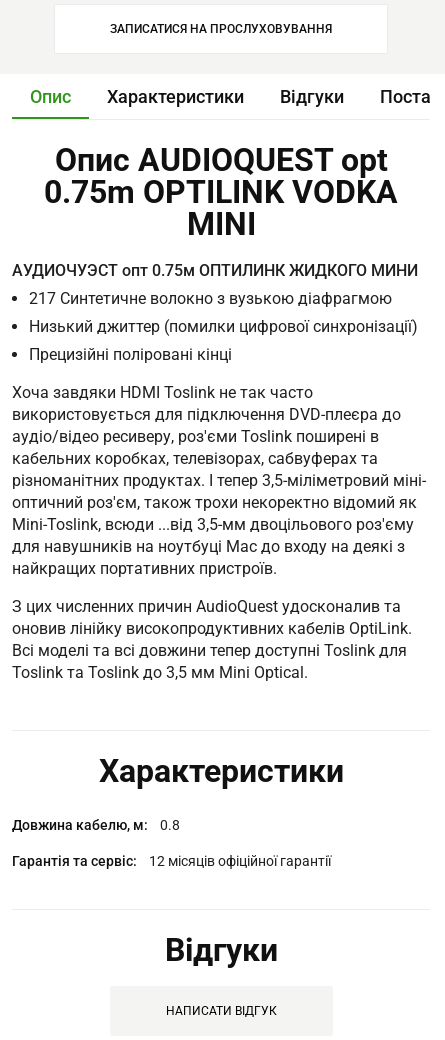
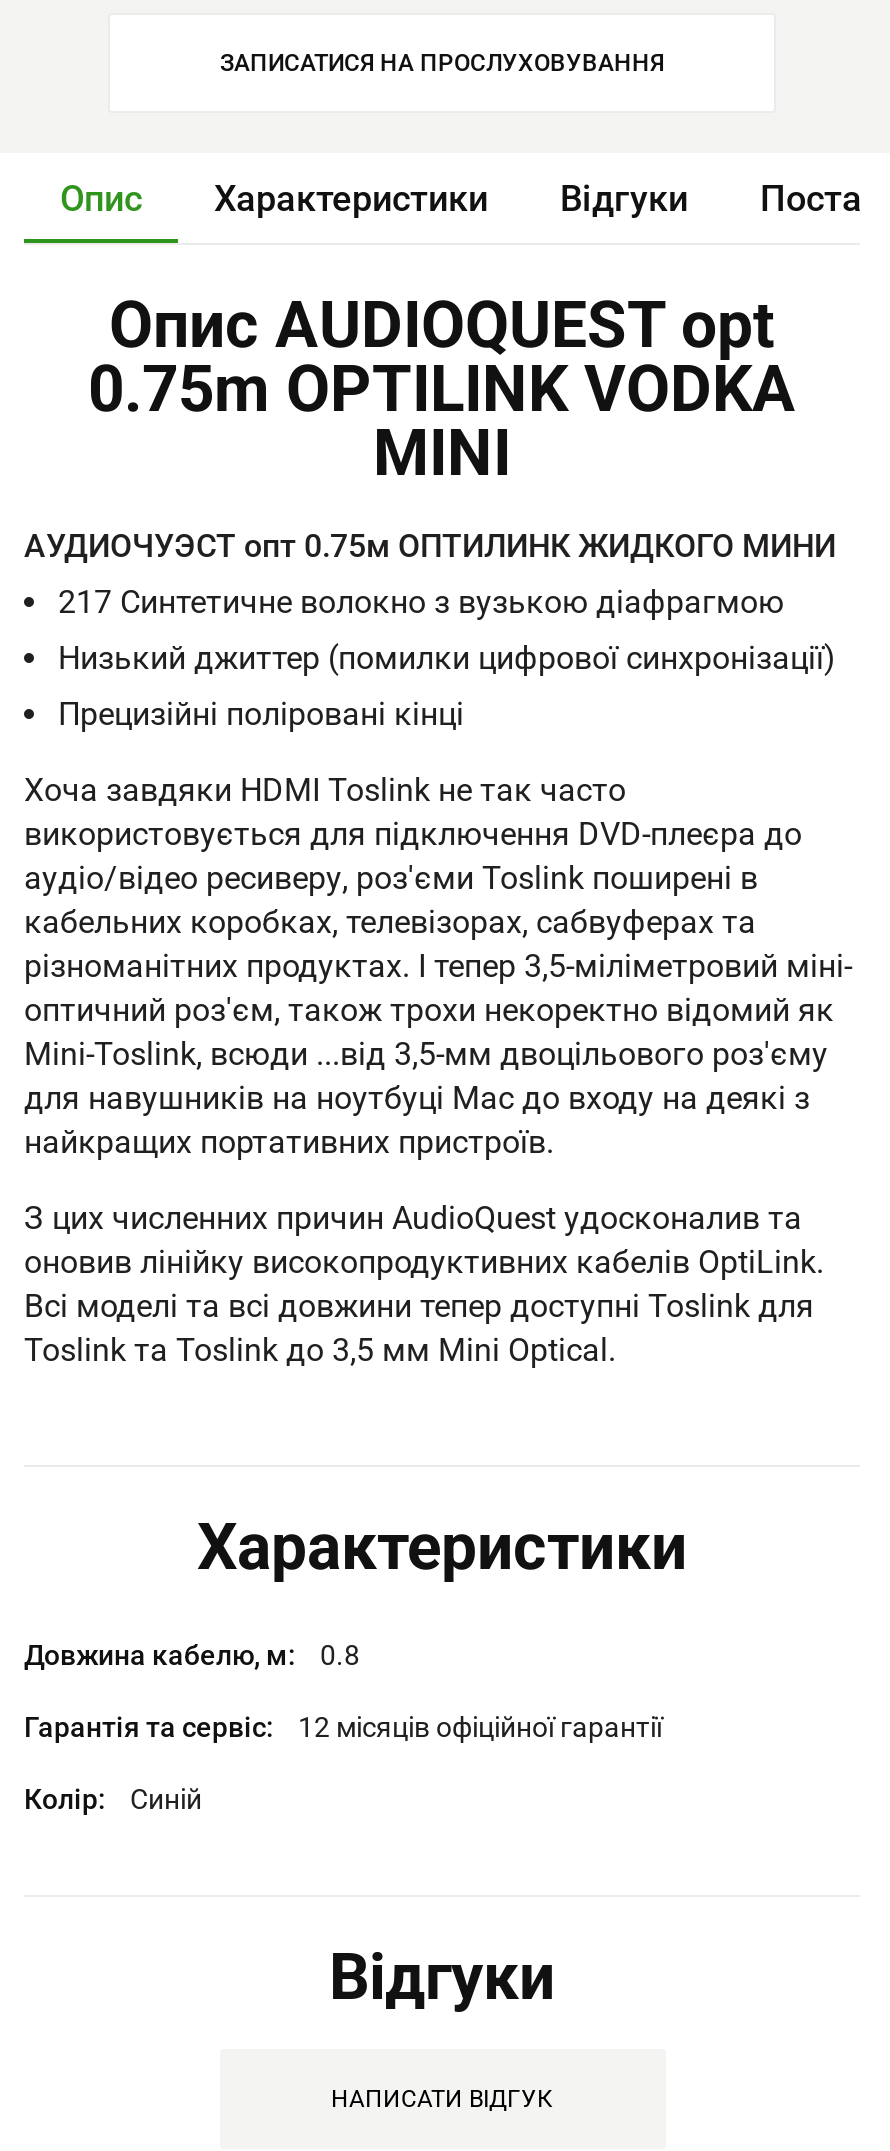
none -> [130,1783,202,1815] Синій

